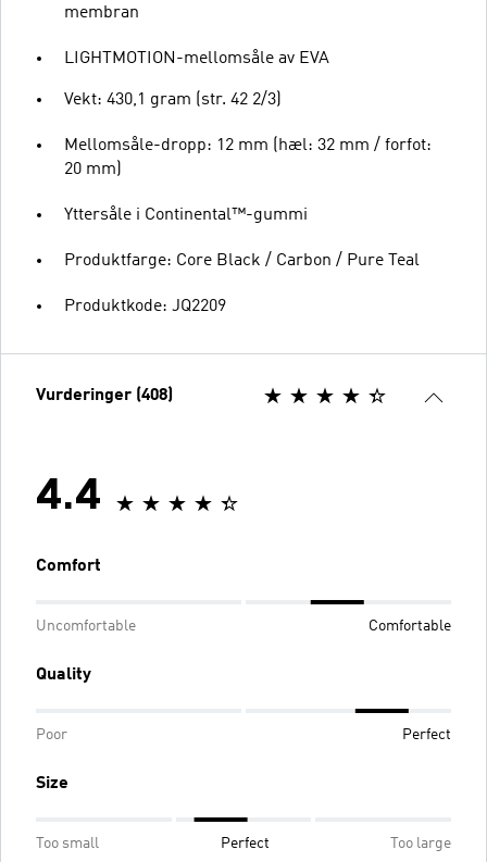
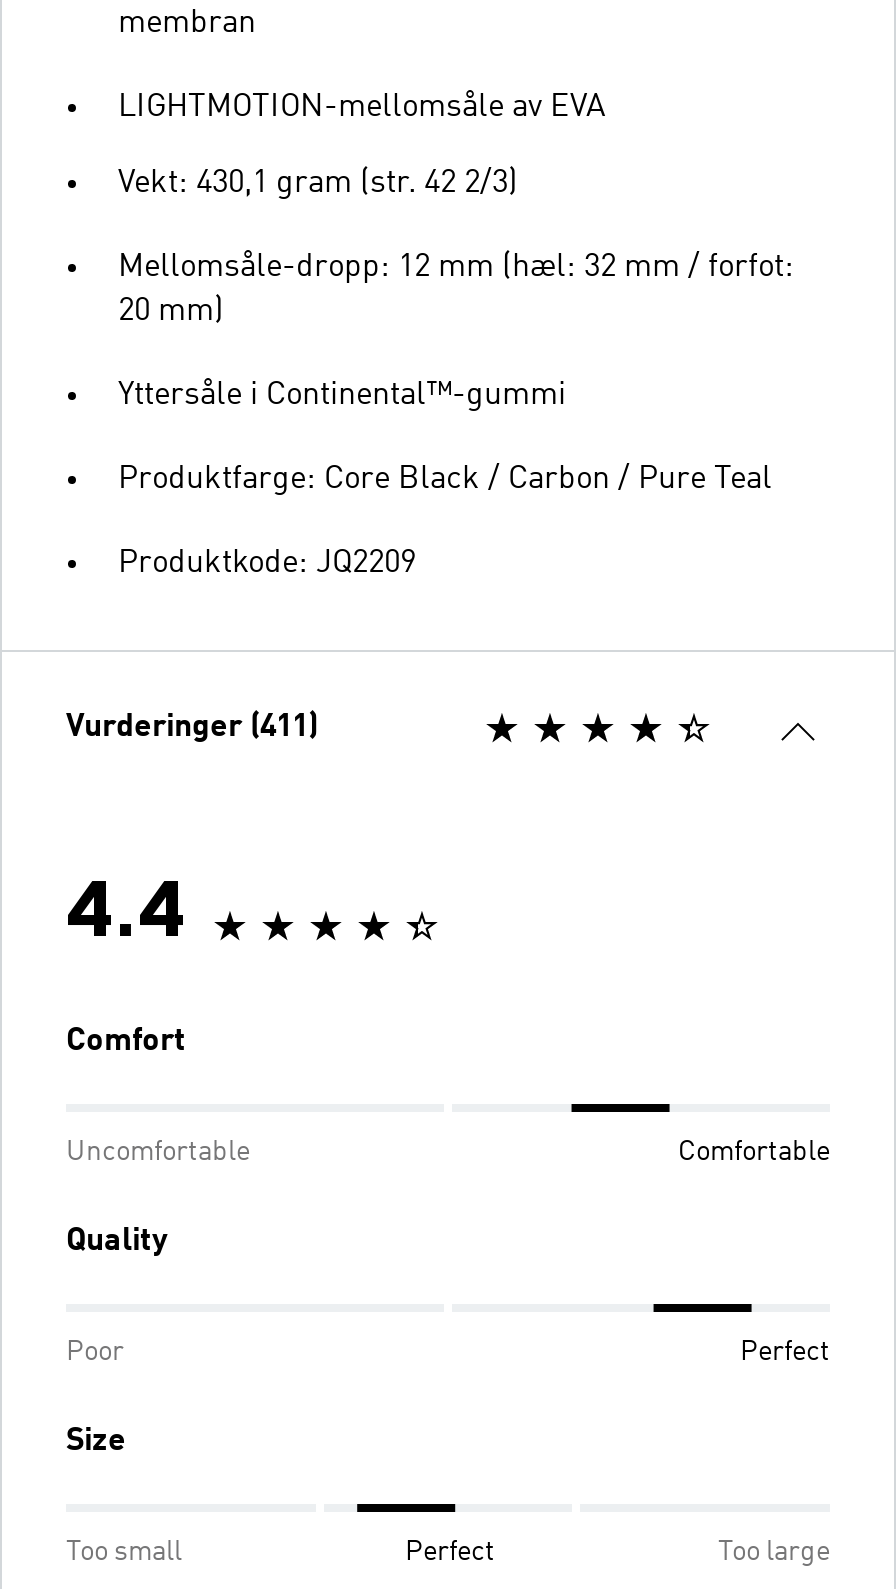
[36,386,173,404] Vurderinger (408) -> [66,711,318,743] Vurderinger (411)

